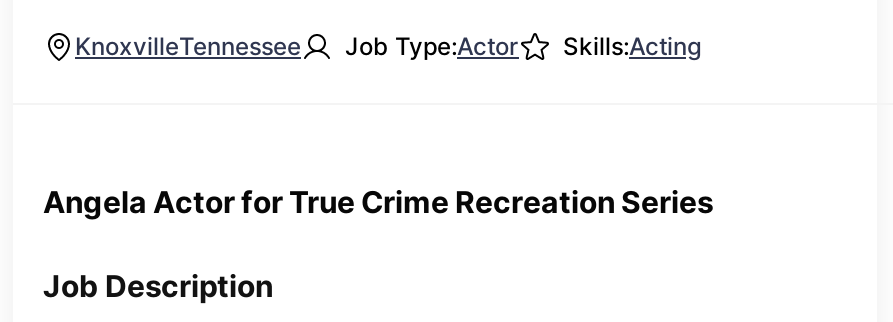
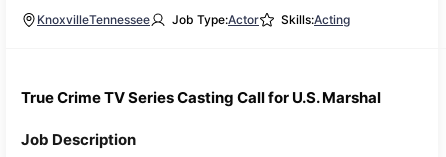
[43,183,713,221] Angela Actor for True Crime Recreation Series -> [21,88,381,107] True Crime TV Series Casting Call for U.S. Marshal

